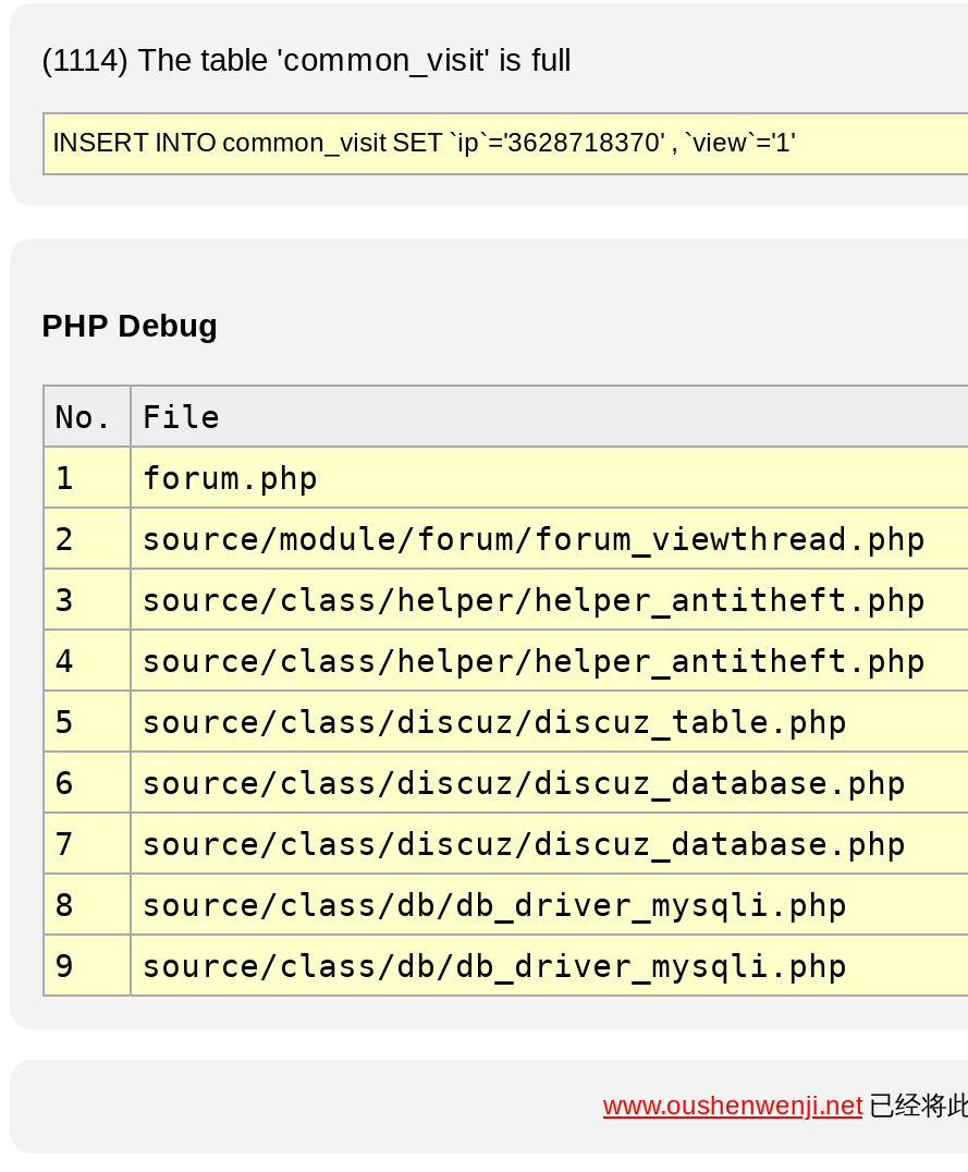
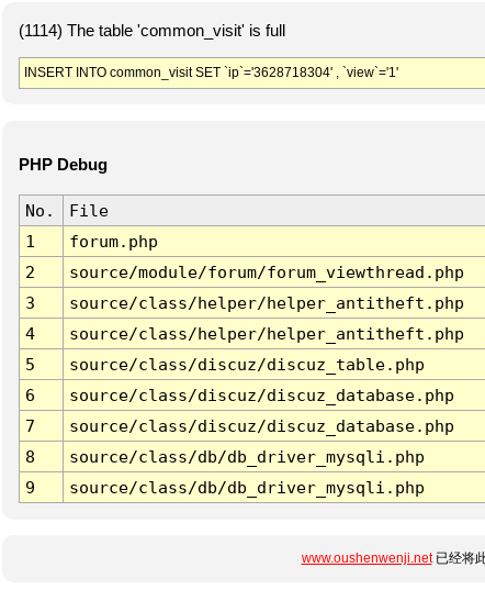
[53,127,795,157] INSERT INTO common_visit SET `ip`='3628718370' , `view`='1' -> [24,64,398,80] INSERT INTO common_visit SET `ip`='3628718304' , `view`='1'

